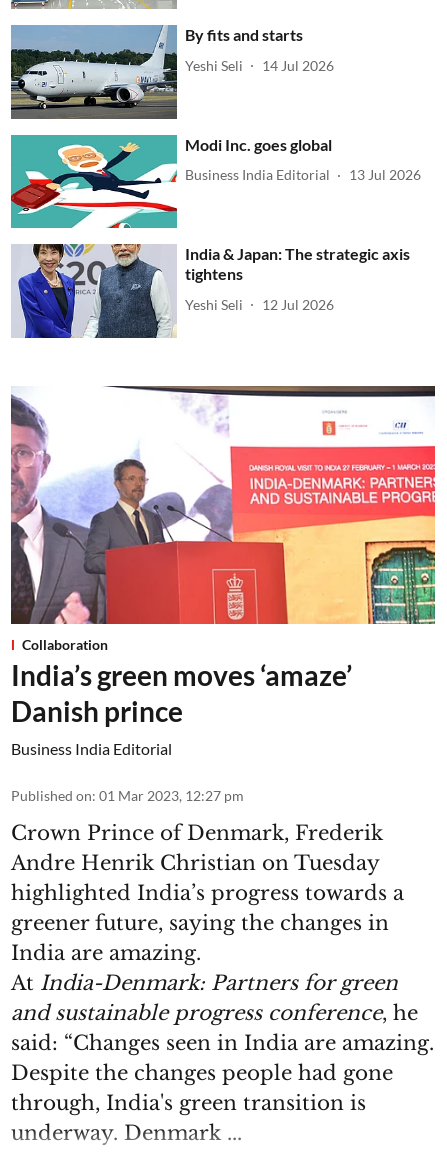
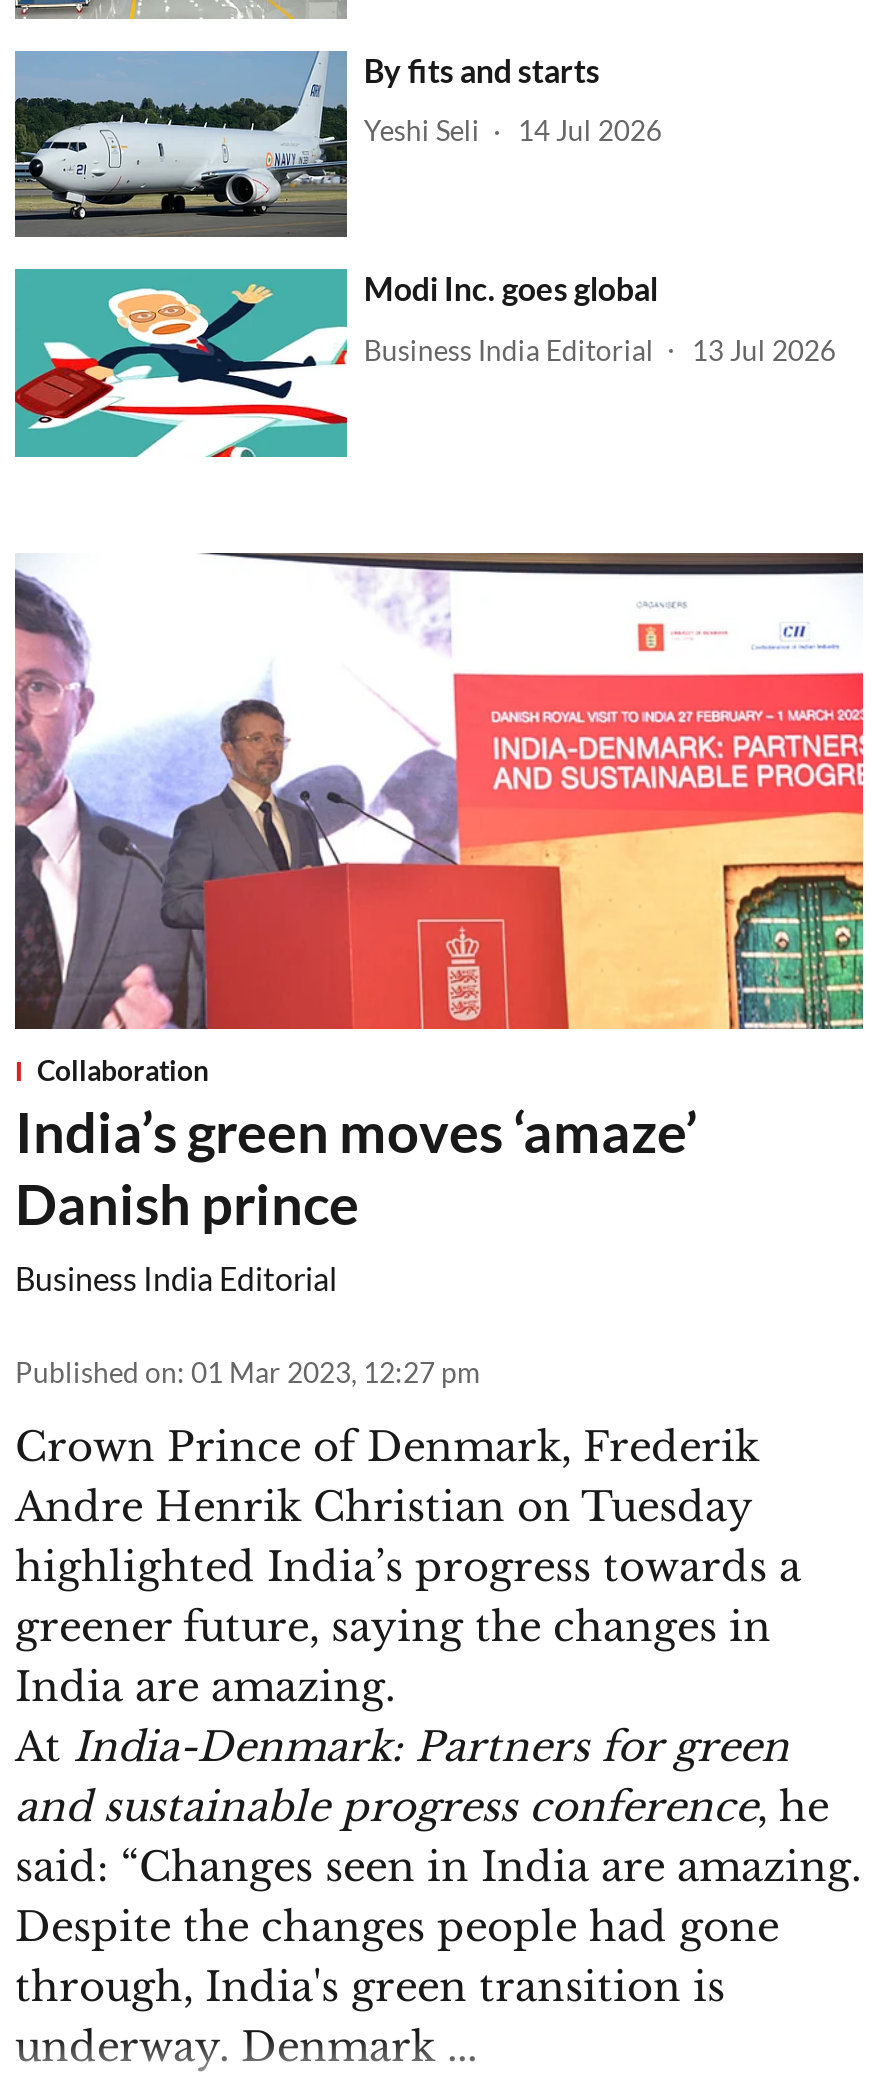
[11,243,410,339] [image] | India & Japan: The strategic axis | tightens | Yeshi Seli | 12 Jul 2026 -> none

